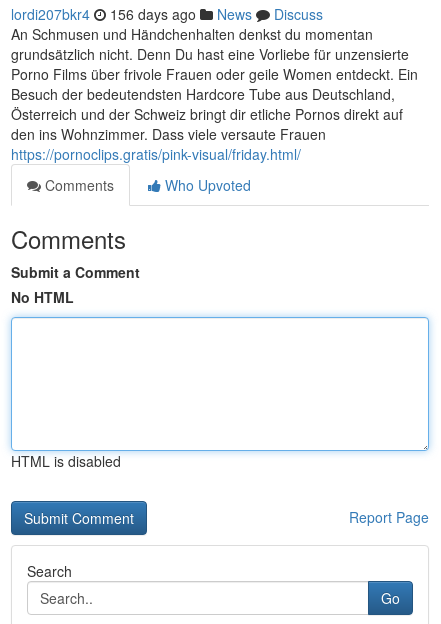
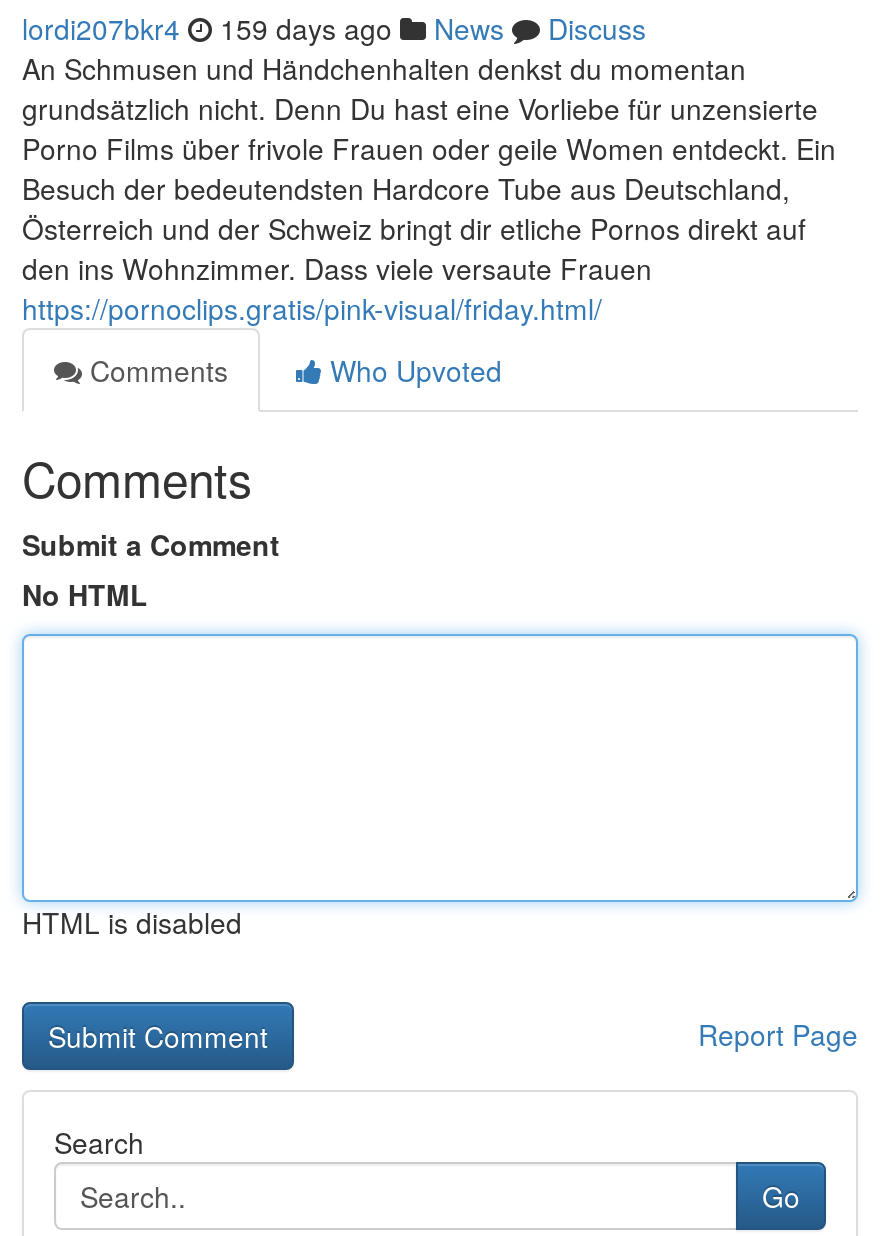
[11,4,323,24] lordi207bkr4 156 days ago News Discuss -> [22,8,646,48] lordi207bkr4 159 days ago News Discuss

